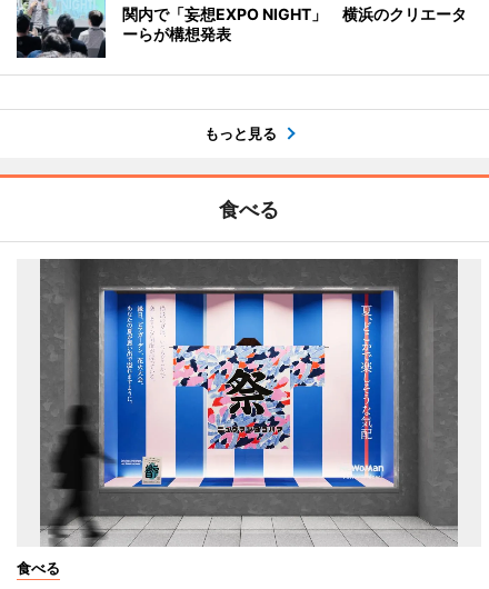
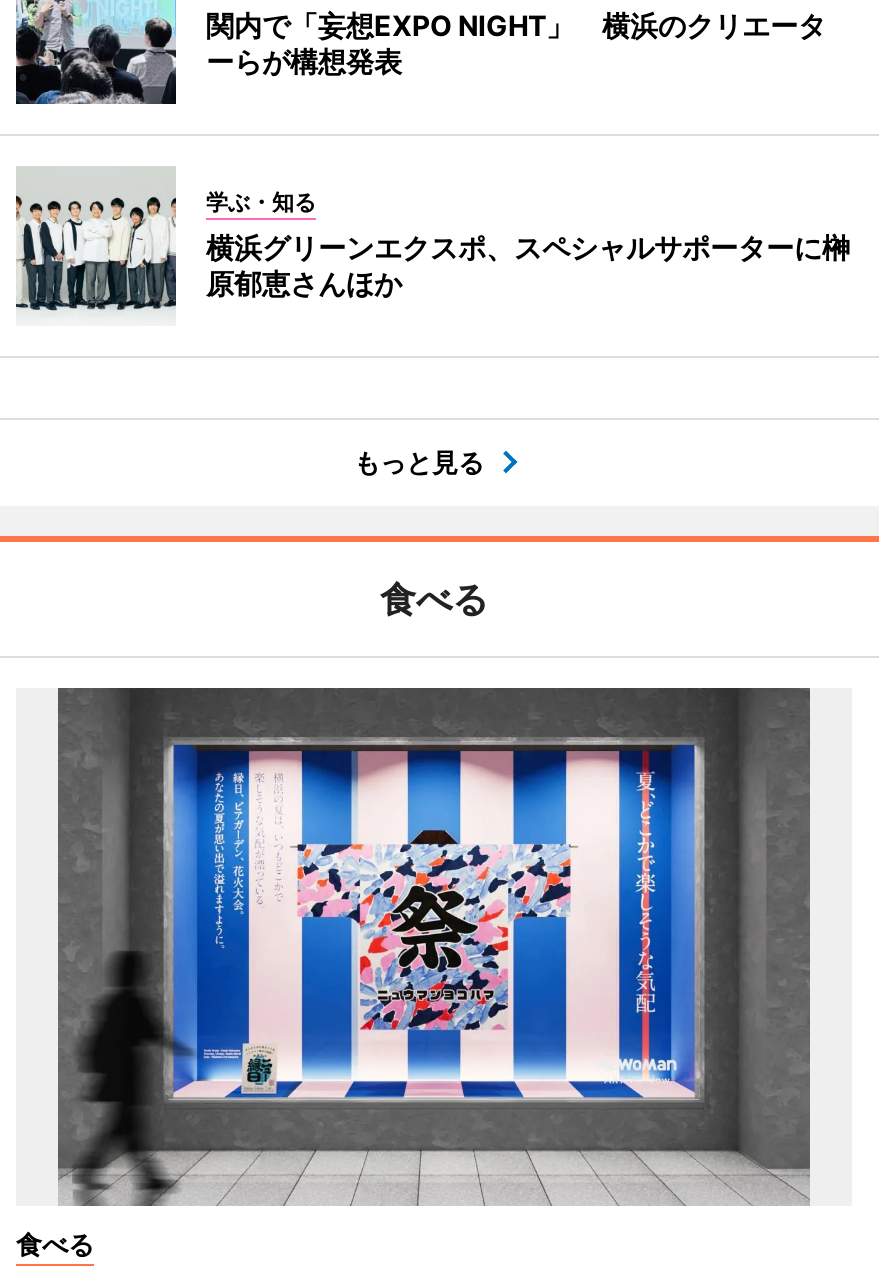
none -> [14,166,850,320] [image] | 学ぶ・知る | 横浜グリーンエクスポ、スペシャルサポーターに榊 | 原郁恵さんほか

